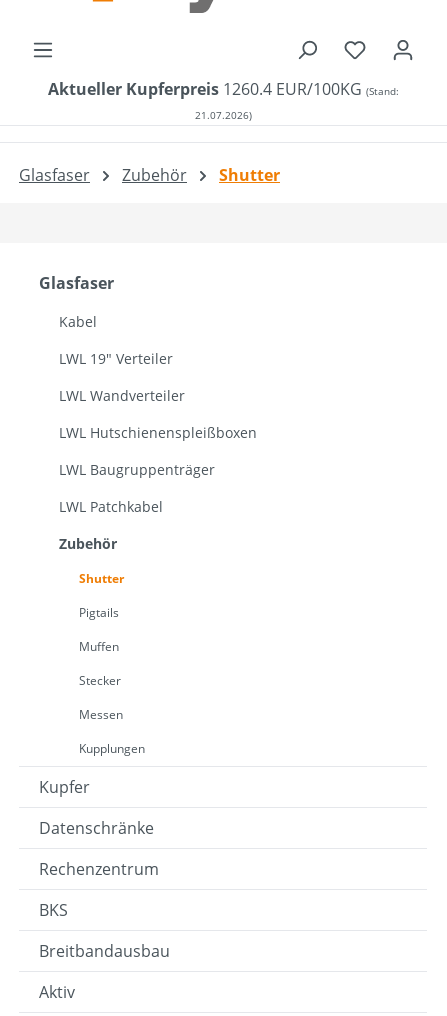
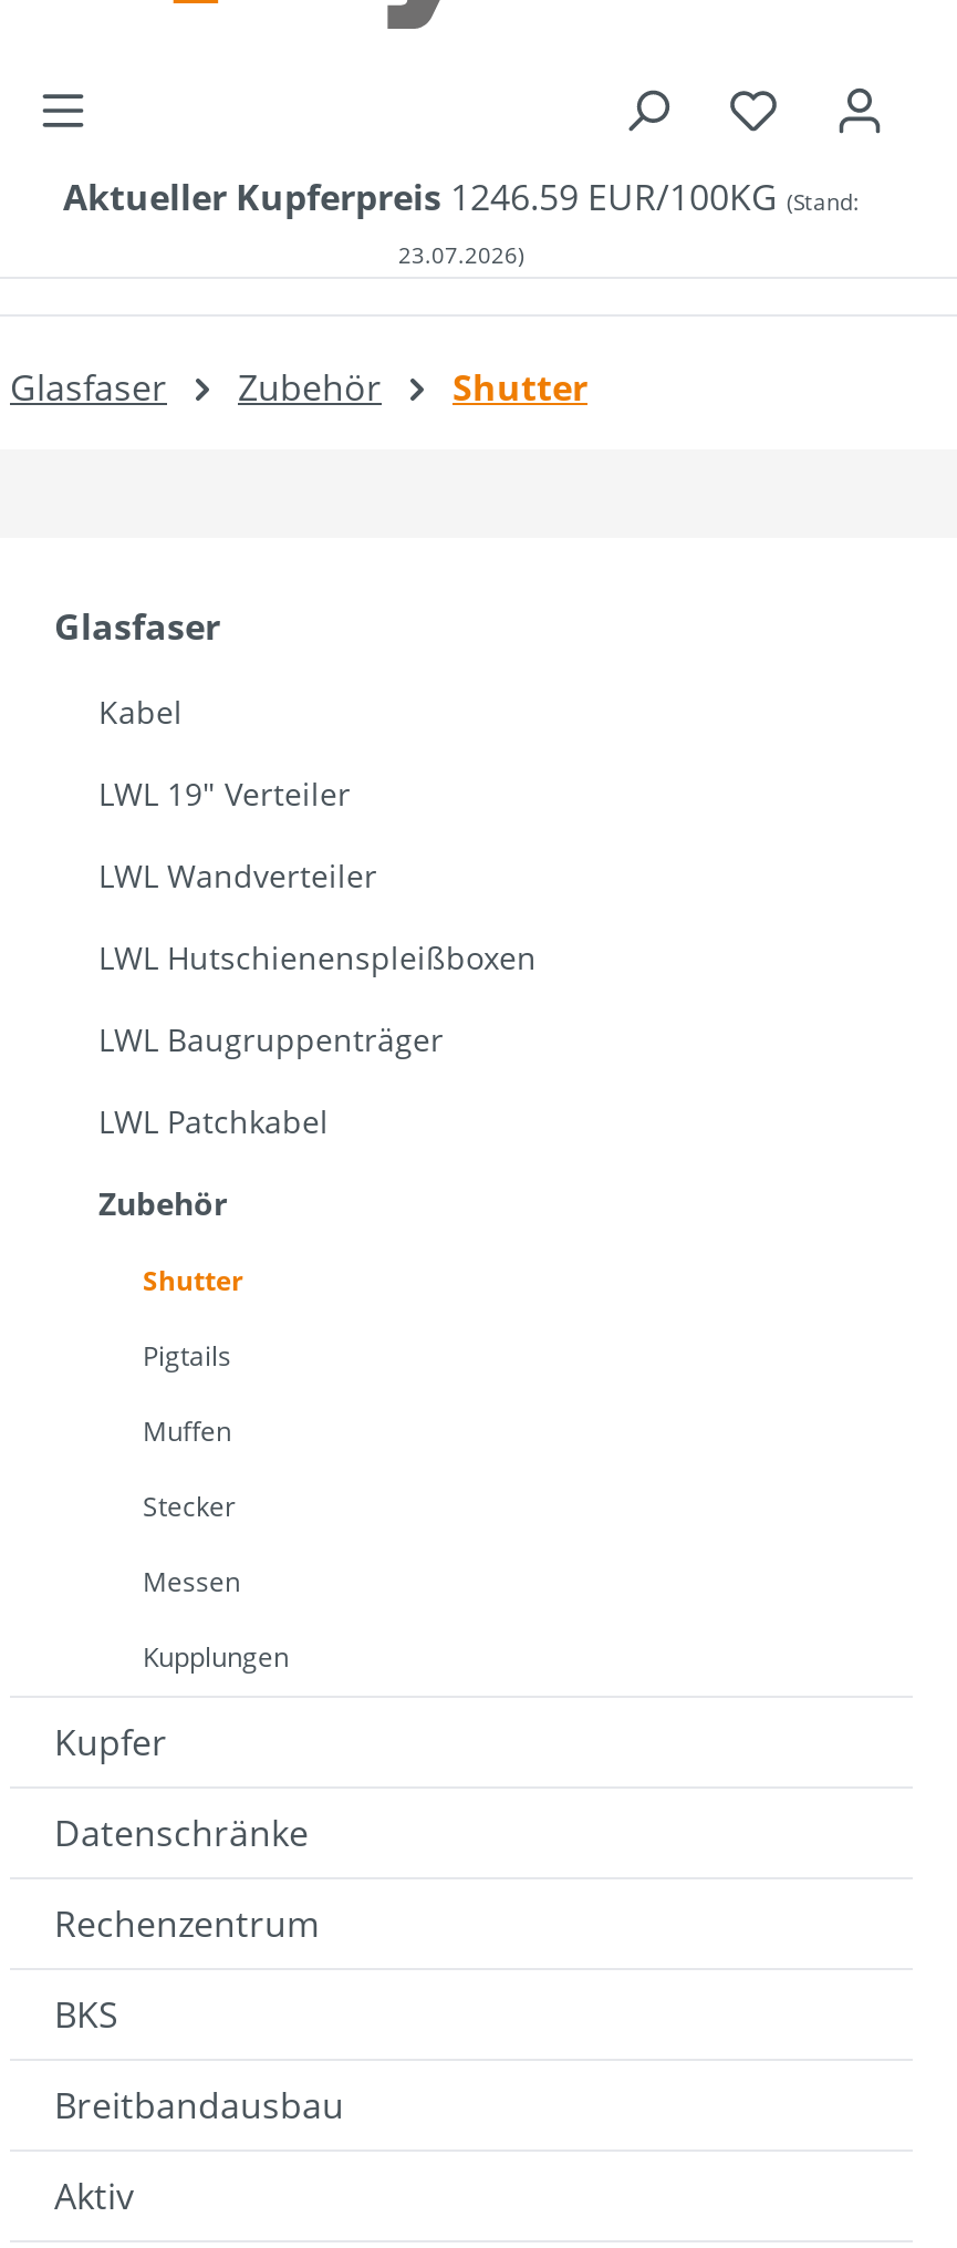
[47,78,398,100] Aktueller Kupferpreis 1260.4 EUR/100KG (Stand: -> [63,173,860,221] Aktueller Kupferpreis 1246.59 EUR/100KG (Stand:
[194,108,251,122] 21.07.2026) -> [398,239,524,270] 23.07.2026)

